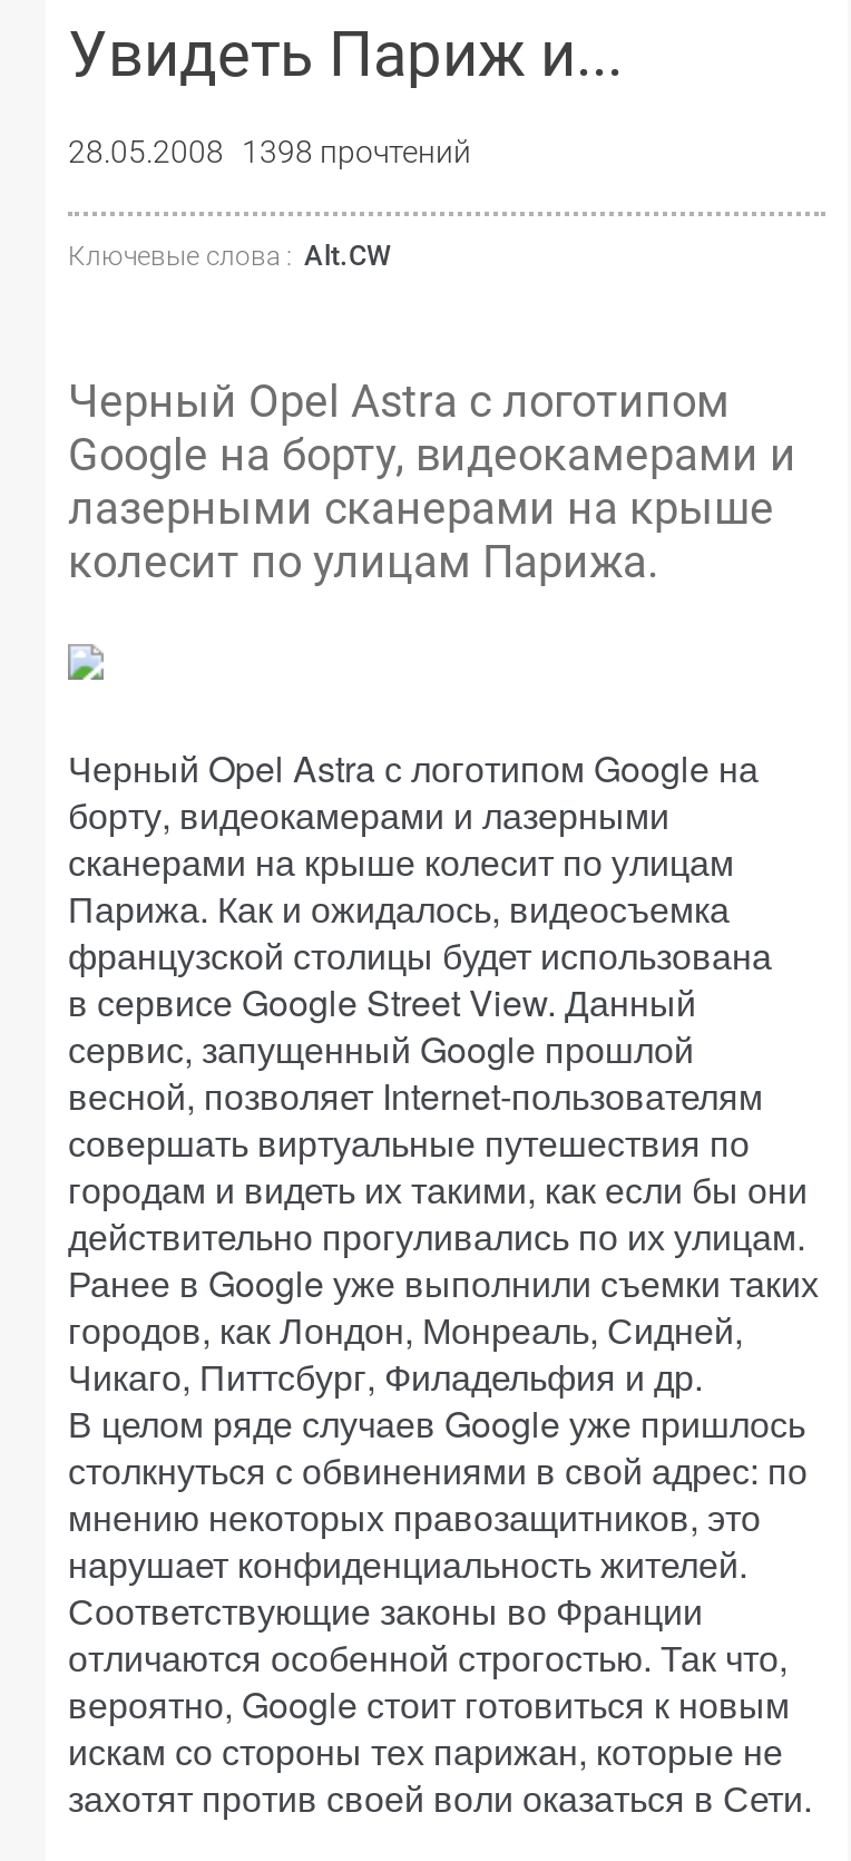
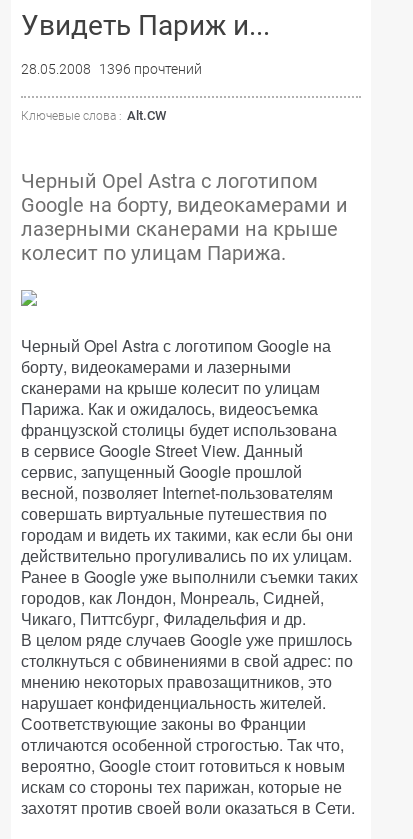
[68,134,471,169] 28.05.2008 1398 прочтений -> [21,61,202,77] 28.05.2008 1396 прочтений

